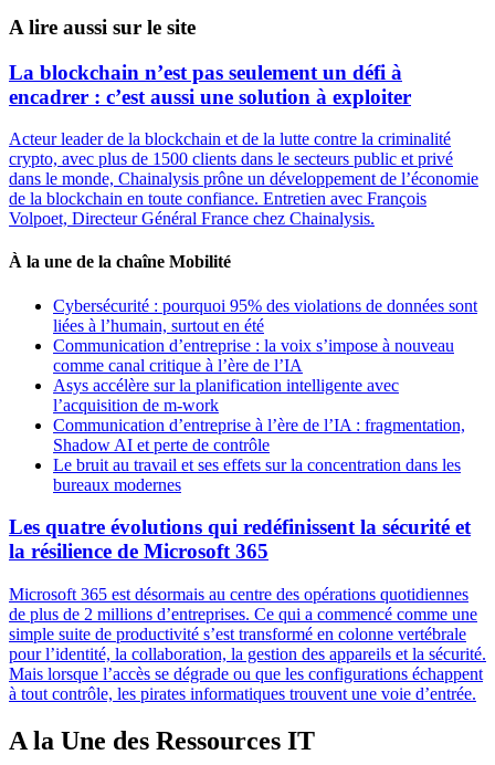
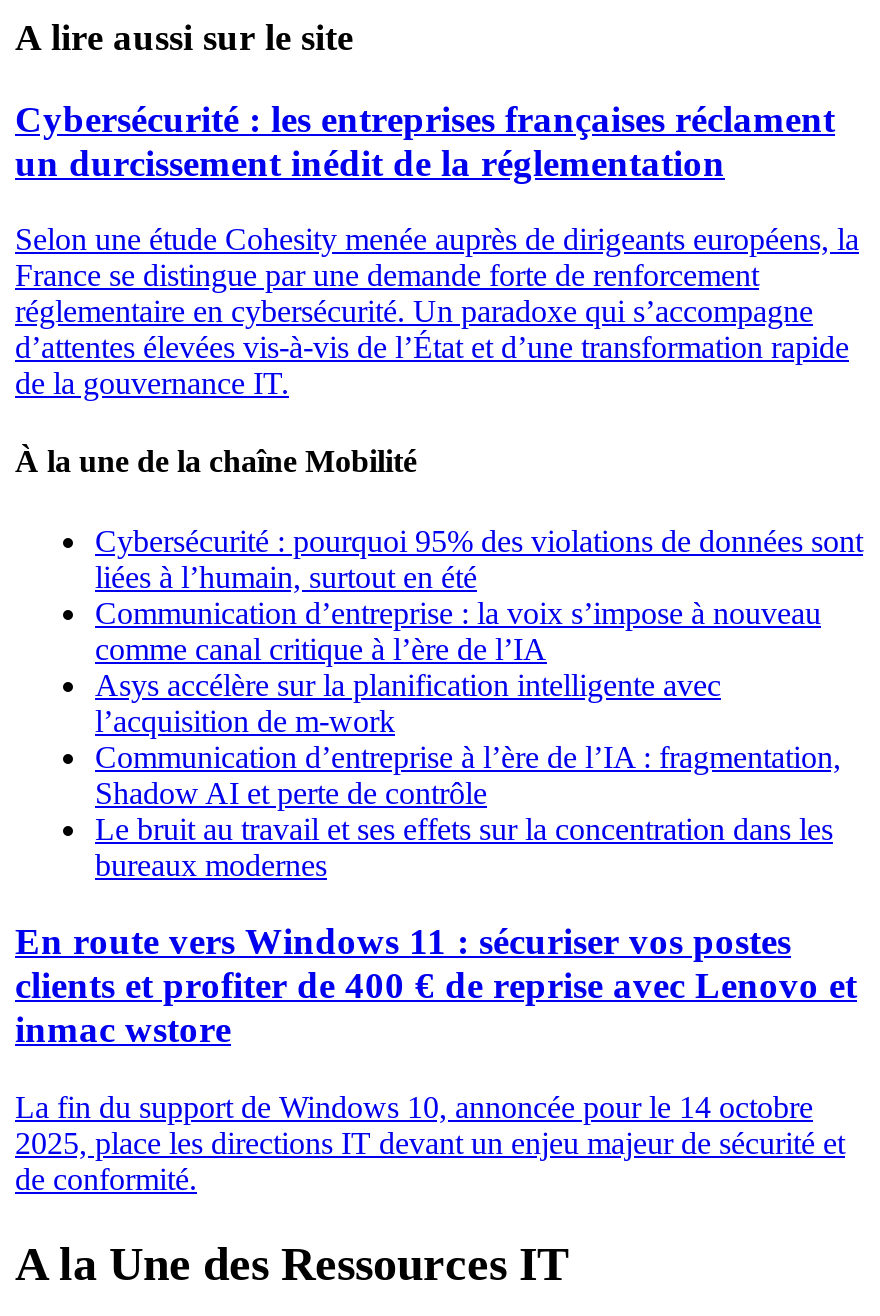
[9,60,411,108] La blockchain n’est pas seulement un défi à | encadrer : c’est aussi une solution à exploiter -> [15,97,835,183] Cybersécurité : les entreprises françaises réclament | un durcissement inédit de la réglementation
[9,130,478,228] Acteur leader de la blockchain et de la lutte contre la criminalité | crypto, avec plus de 1500 clients dans le secteurs public et privé | dans le monde, Chainalysis prône un développement de l’économie | de la blockchain en toute confiance. Entretien avec François | Volpoet, Directeur Général France chez Chainalysis. -> [15,222,859,400] Selon une étude Cohesity menée auprès de dirigeants européens, la | France se distingue par une demande forte de renforcement | réglementaire en cybersécurité. Un paradoxe qui s’accompagne | d’attentes élevées vis-à-vis de l’État et d’une transformation rapide | de la gouvernance IT.
[9,516,471,563] Les quatre évolutions qui redéfinissent la sécurité et | la résilience de Microsoft 365 -> [15,921,857,1051] En route vers Windows 11 : sécuriser vos postes | clients et profiter de 400 € de reprise avec Lenovo et | inmac wstore
[9,585,486,703] Microsoft 365 est désormais au centre des opérations quotidiennes | de plus de 2 millions d’entreprises. Ce qui a commencé comme une | simple suite de productivité s’est transformé en colonne vertébrale | pour l’identité, la collaboration, la gestion des appareils et la sécurité. | Mais lorsque l’accès se dégrade ou que les configurations échappent | à tout contrôle, les pirates informatiques trouvent une voie d’entrée. -> [15,1090,845,1196] La fin du support de Windows 10, annoncée pour le 14 octobre | 2025, place les directions IT devant un enjeu majeur de sécurité et | de conformité.

